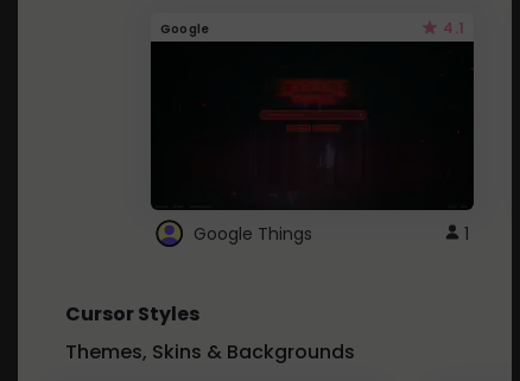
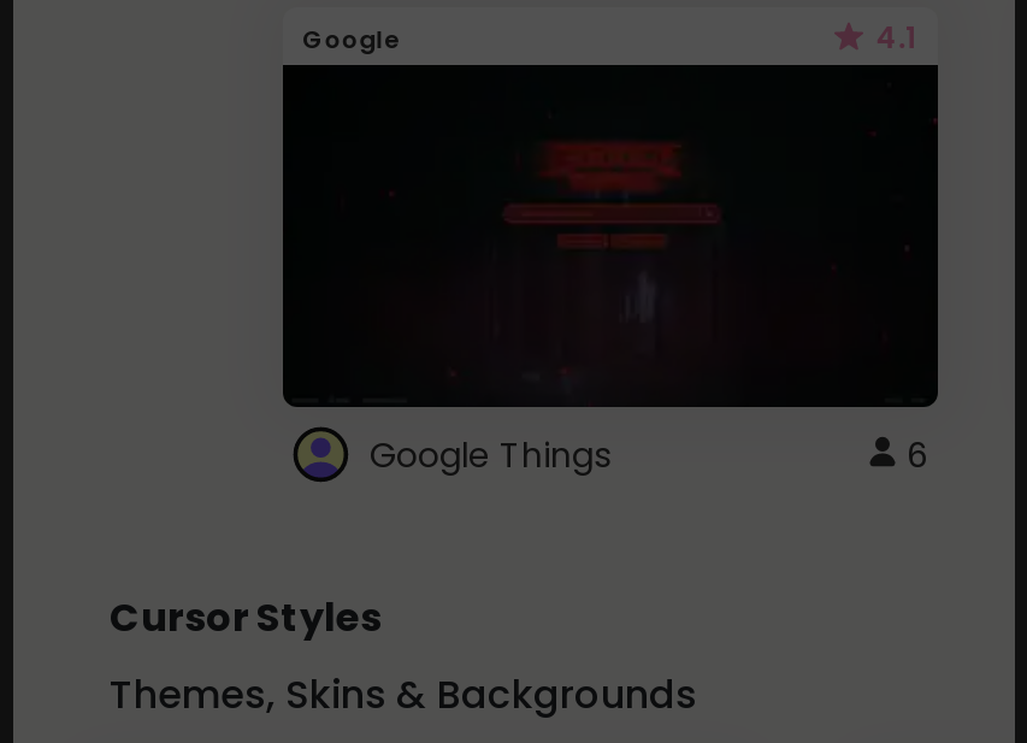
[464,222,469,245] 1 -> [907,431,928,479] 6

